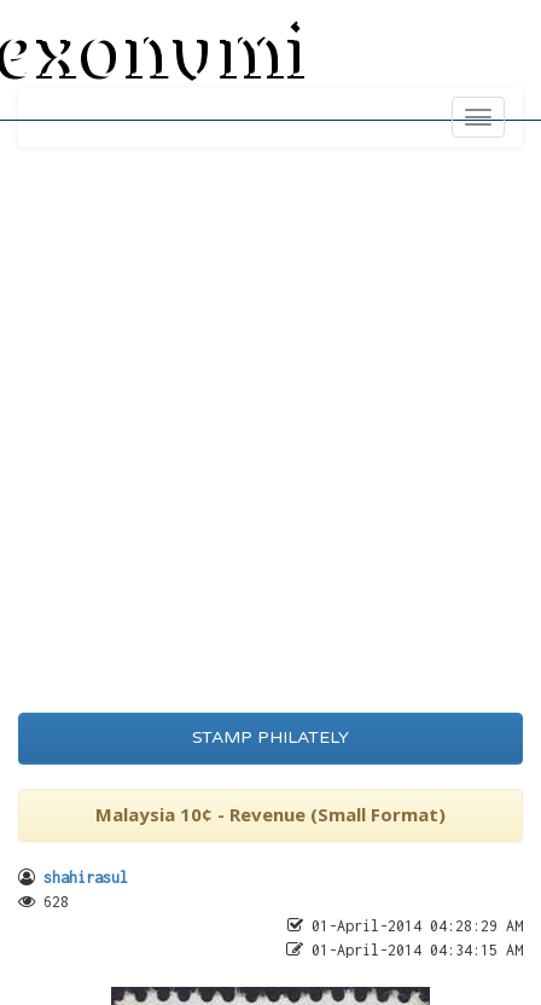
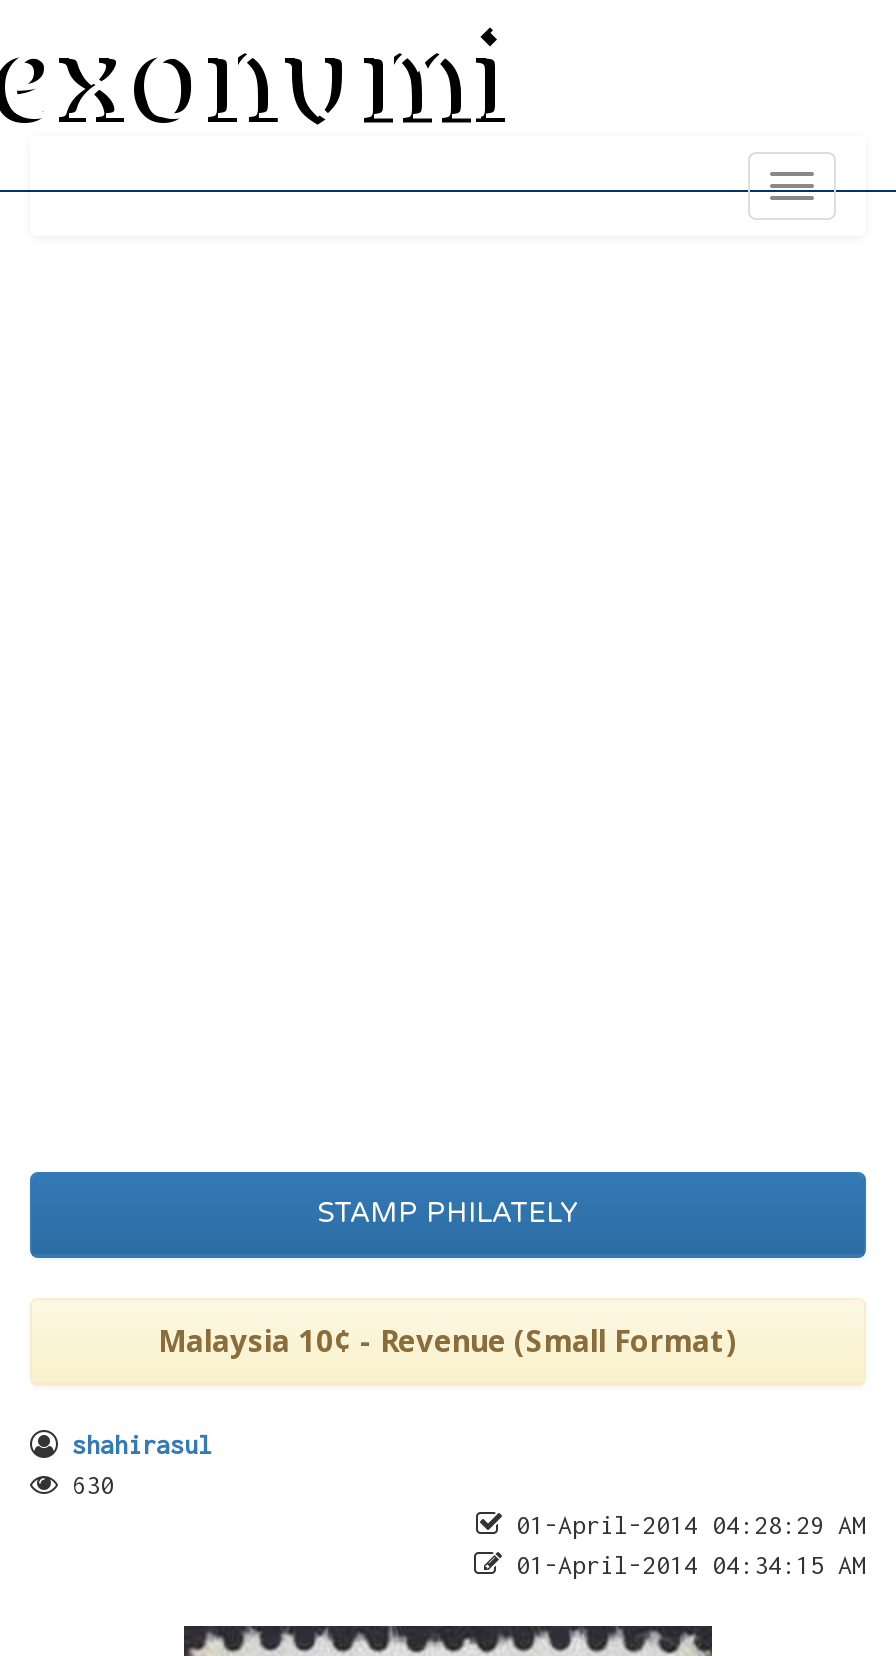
[35,893,69,911] 628 -> [58,1470,114,1500] 630

